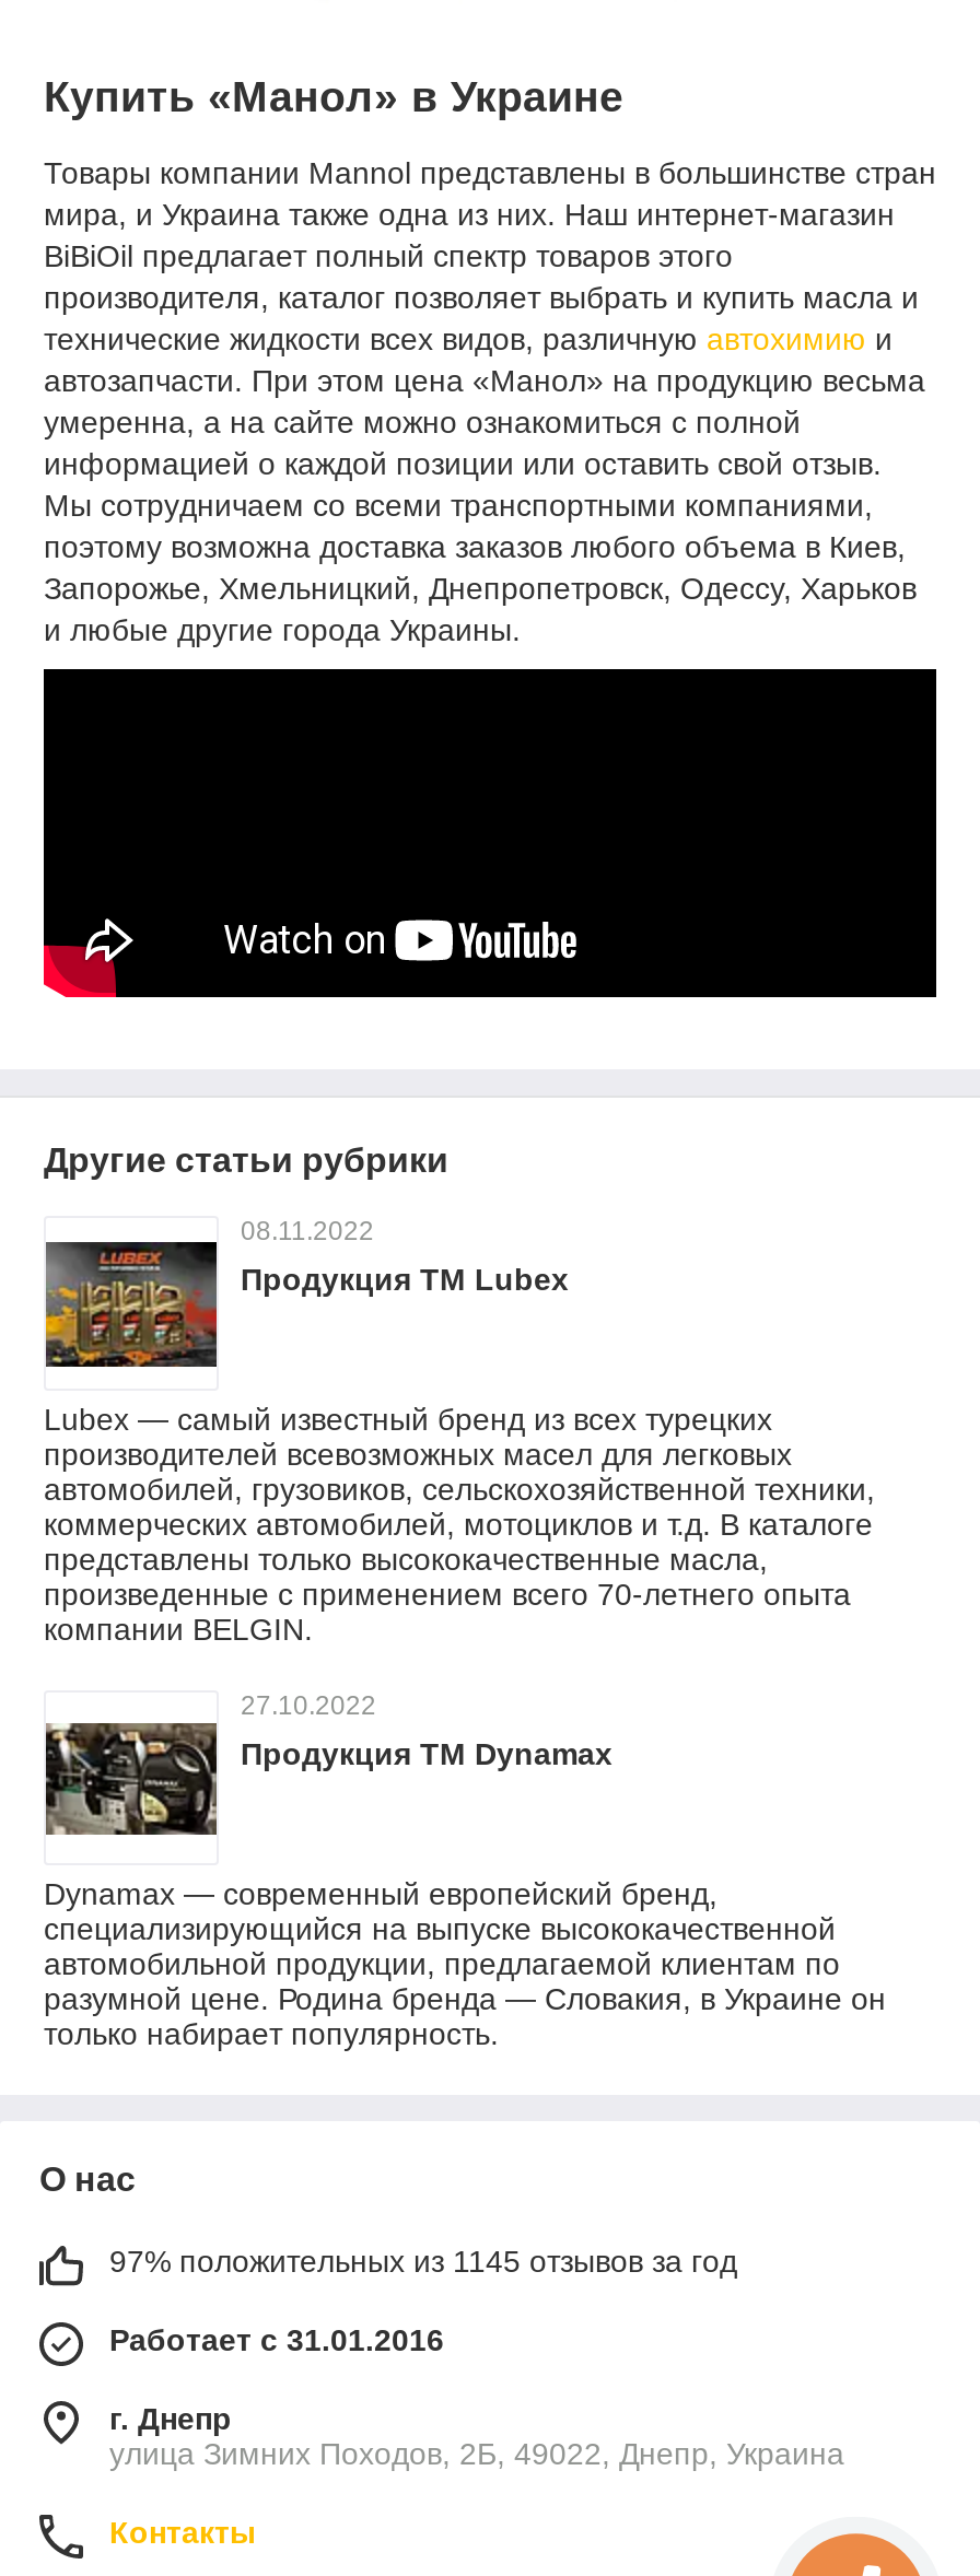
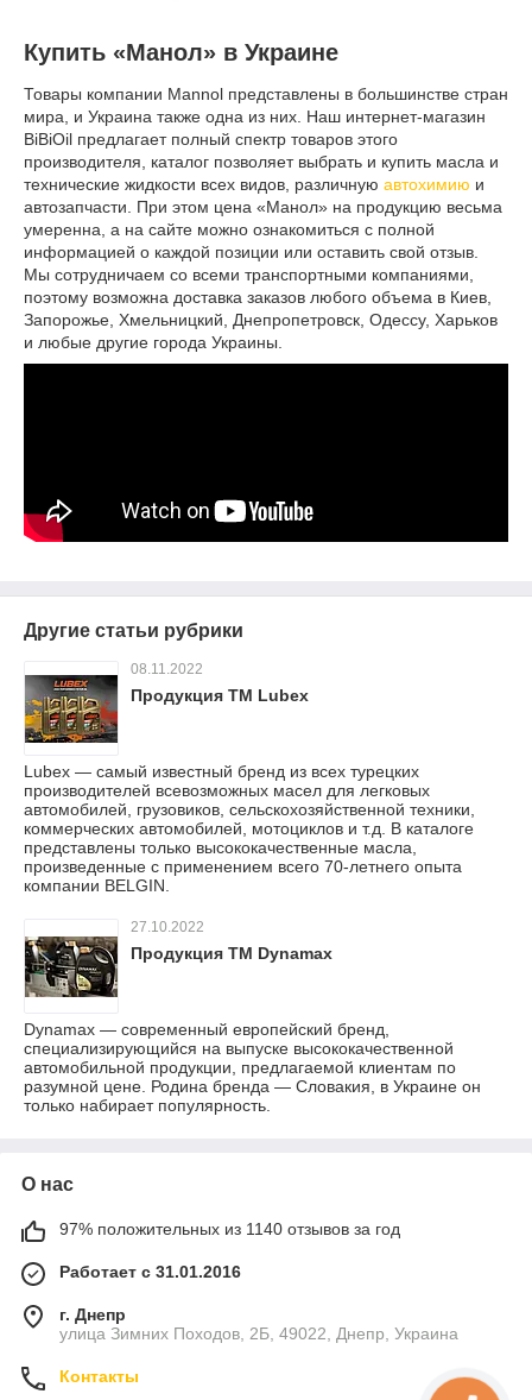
[109,2244,737,2279] 97% положительных из 1145 отзывов за год -> [59,1220,400,1239] 97% положительных из 1140 отзывов за год

